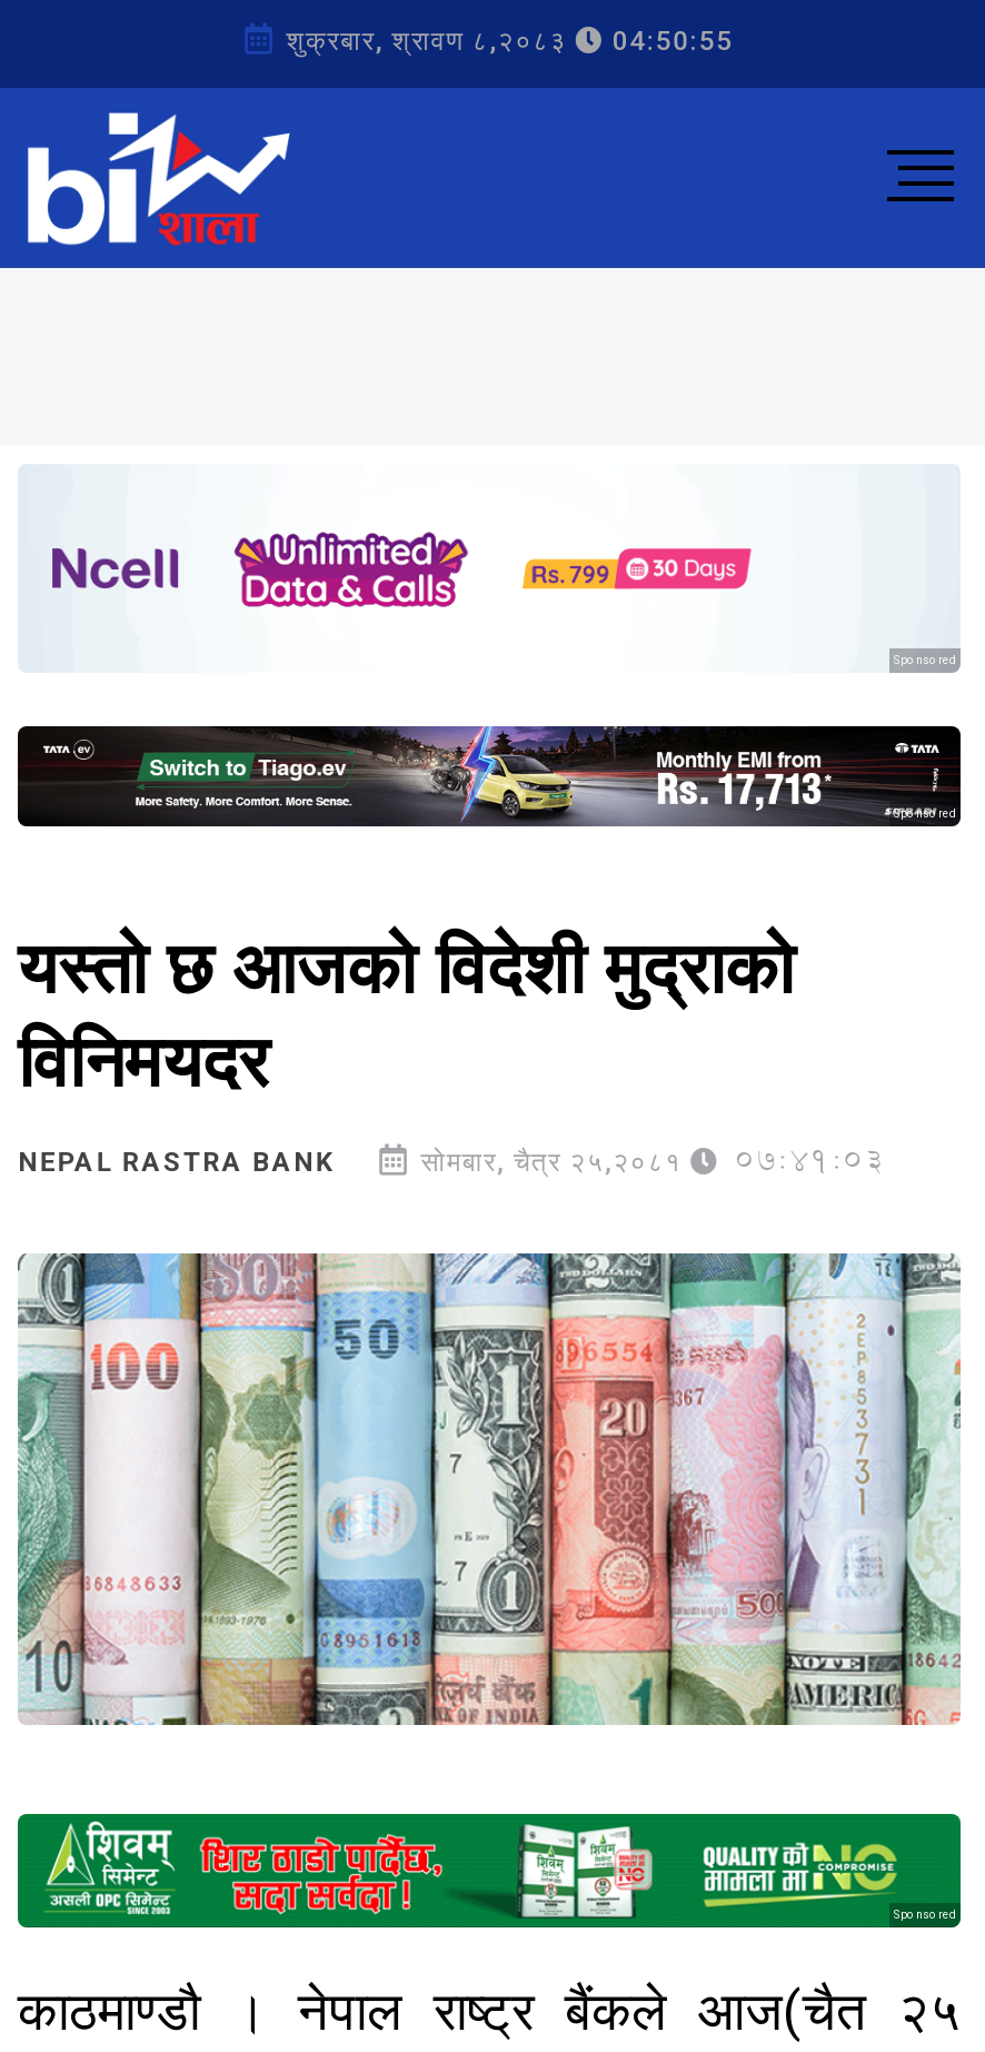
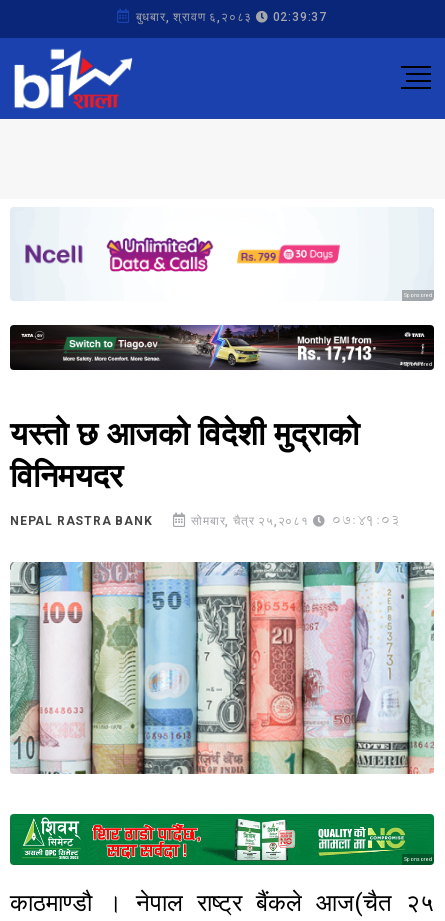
[278,26,576,57] शुक्रबार, श्रावण ८,२०८३ -> [132,10,256,24] बुधबार, श्रावण ६,२०८३
[613,26,734,57] 04:50:55 -> [273,10,327,24] 02:39:37

